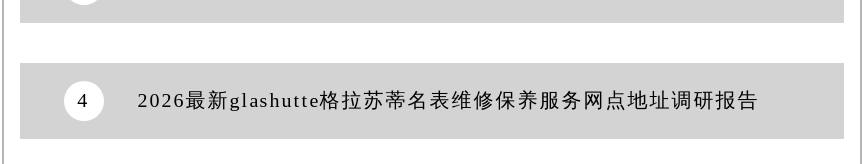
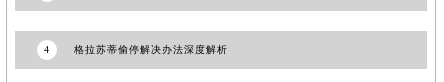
[138,90,760,112] 2026最新glashutte格拉苏蒂名表维修保养服务网点地址调研报告 -> [74,44,228,55] 格拉苏蒂偷停解决办法深度解析

